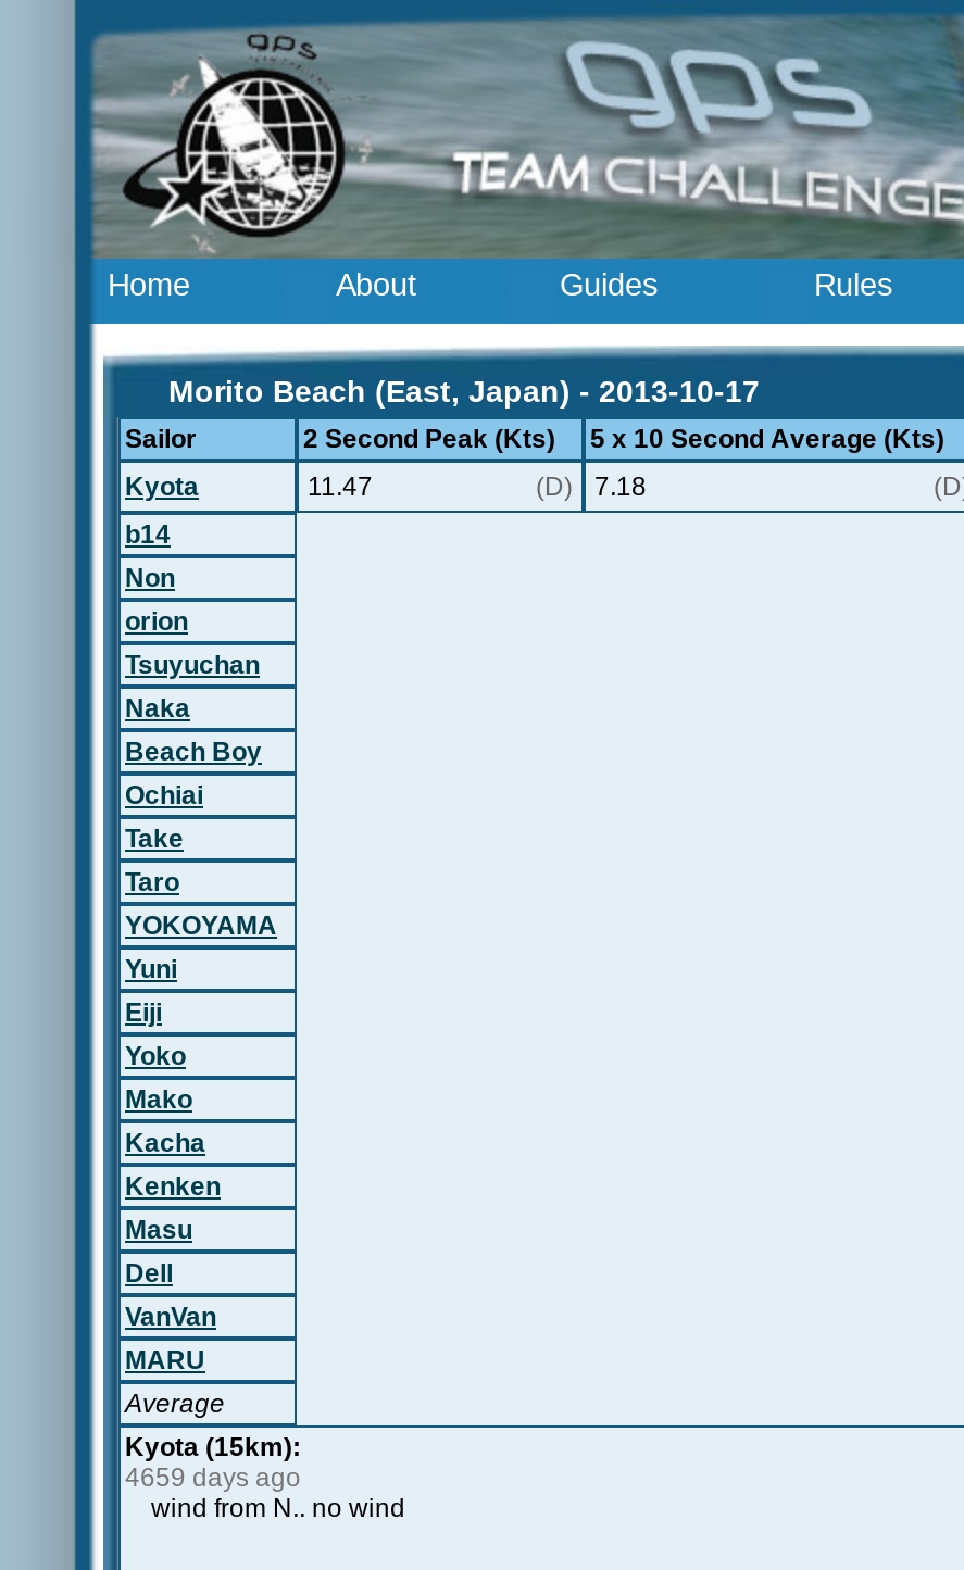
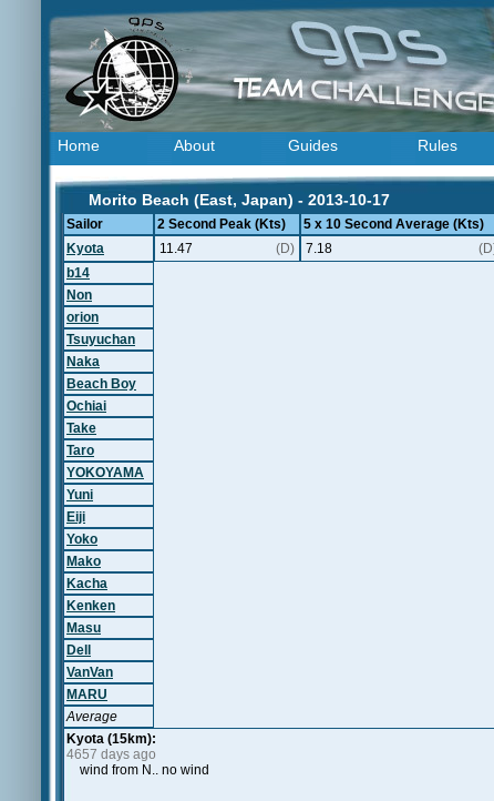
[125,1462,301,1493] 4659 days ago -> [66,747,156,762] 4657 days ago

